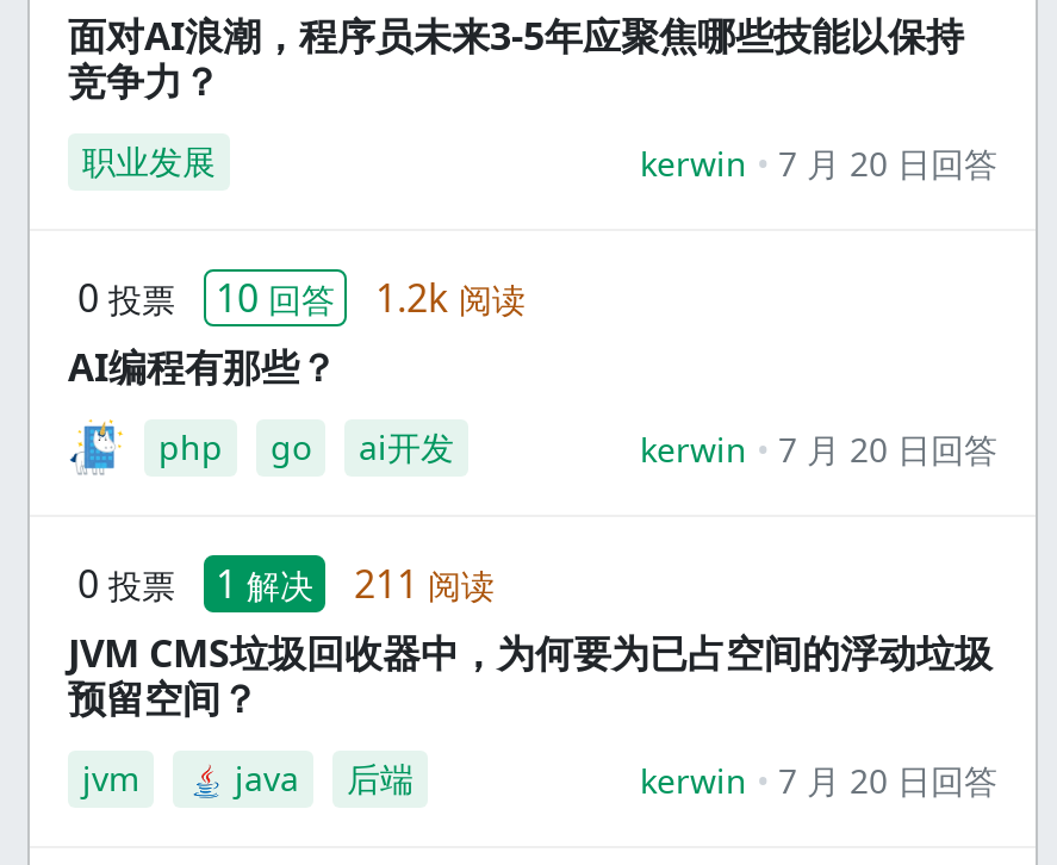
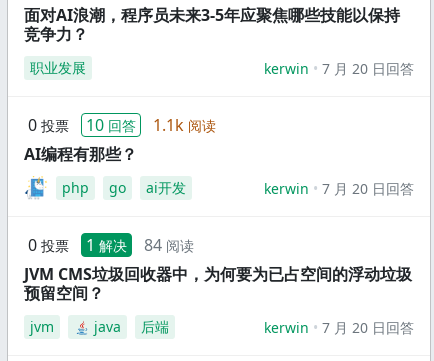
[77,272,526,324] 0 投票 10 回答 1.2k 阅读 -> [28,114,216,136] 0 投票 10 回答 1.1k 阅读
[77,558,495,610] 0 投票 1 解决 211 阅读 -> [28,234,194,256] 0 投票 1 解决 84 阅读

